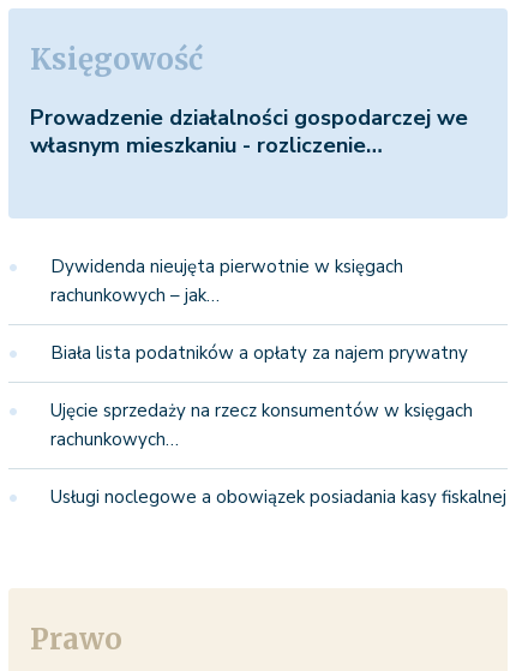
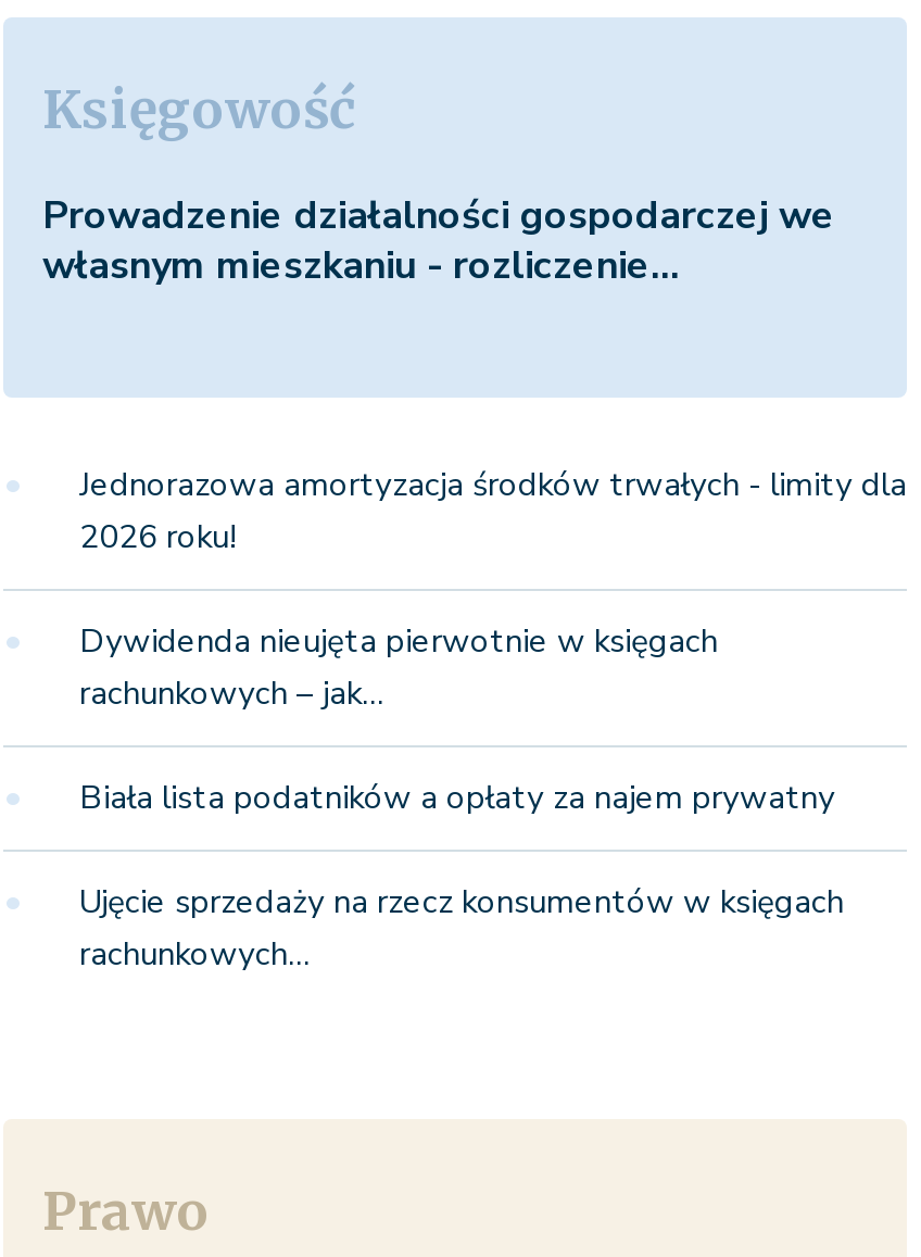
none -> [79,464,907,559] Jednorazowa amortyzacja środków trwałych - limity dla | 2026 roku!
moved [50,255,473,452] -> [79,620,844,976]: Dywidenda nieujęta pierwotnie w księgach | rachunkowych – jak… | Biała lista podatników a opłaty za najem prywatny | Ujęcie sprzedaży na rzecz konsumentów w księgach | rachunkowych…
[50,485,506,509] Usługi noclegowe a obowiązek posiadania kasy fiskalnej -> none

